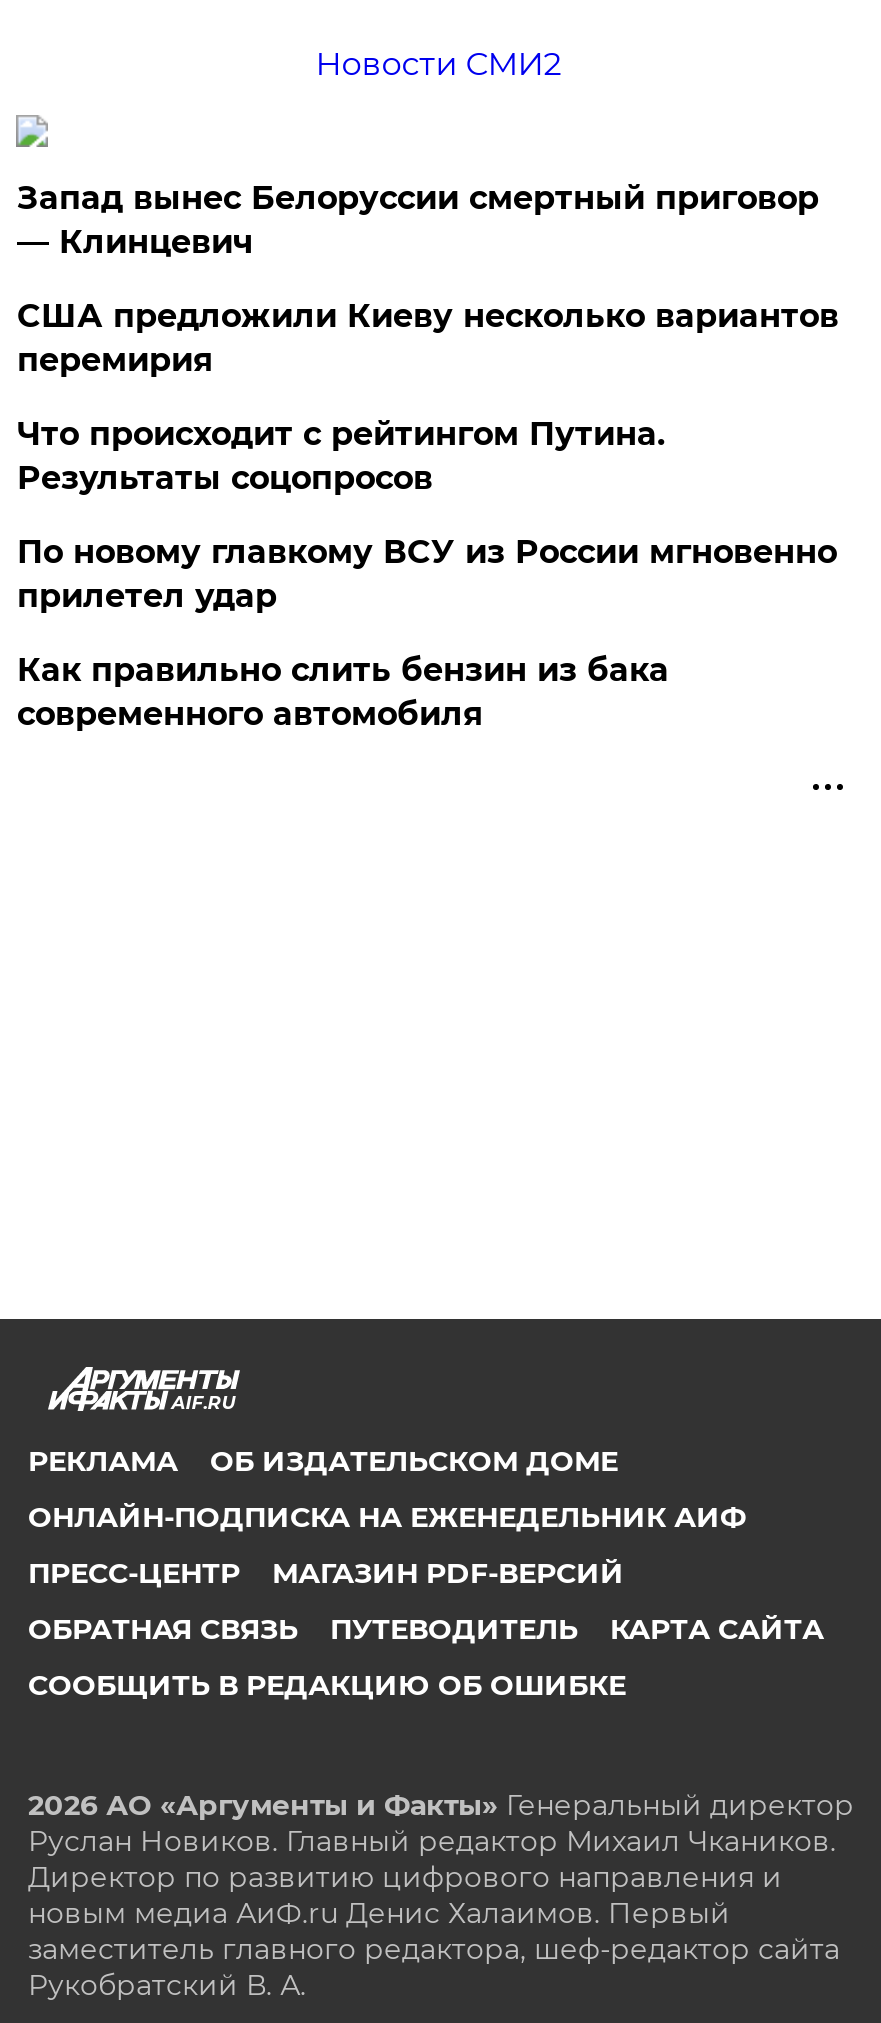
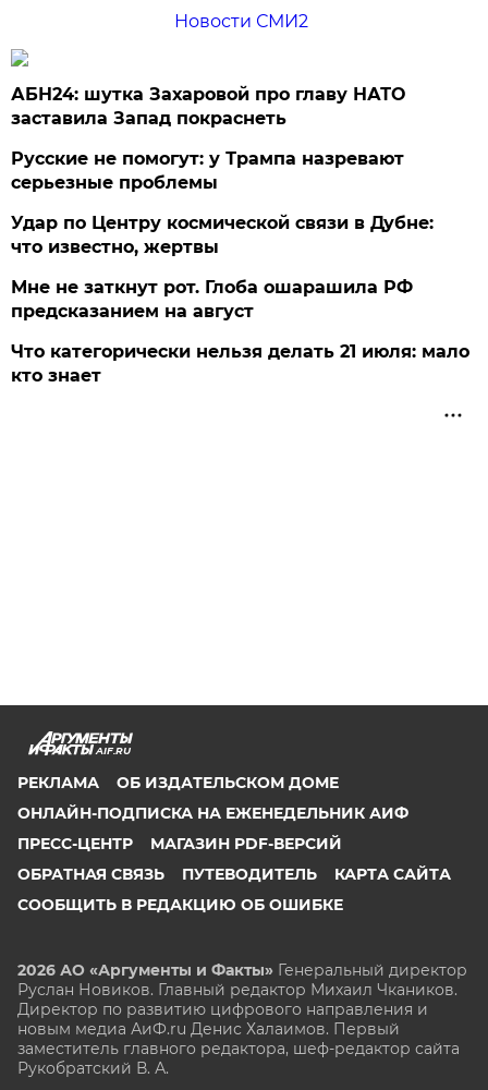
[17,179,819,261] Запад вынес Белоруссии смертный приговор | — Клинцевич -> [11,84,406,129] АБН24: шутка Захаровой про главу НАТО | заставила Запад покраснеть
[17,297,839,379] США предложили Киеву несколько вариантов | перемирия -> [11,149,405,193] Русские не помогут: у Трампа назревают | серьезные проблемы
[17,415,665,497] Что происходит с рейтингом Путина. | Результаты соцопросов -> [11,213,434,258] Удар по Центру космической связи в Дубне: | что известно, жертвы
[17,533,837,615] По новому главкому ВСУ из России мгновенно | прилетел удар -> [11,277,413,322] Мне не заткнут рот. Глоба ошарашила РФ | предсказанием на август
[17,651,669,733] Как правильно слить бензин из бака | современного автомобиля -> [11,341,470,386] Что категорически нельзя делать 21 июля: мало | кто знает

